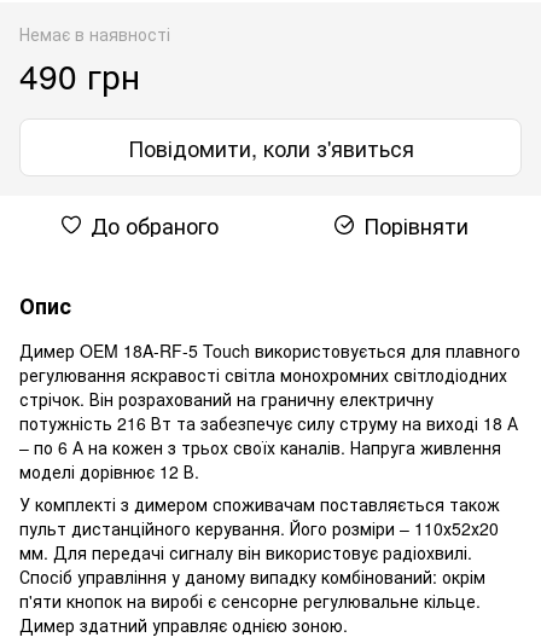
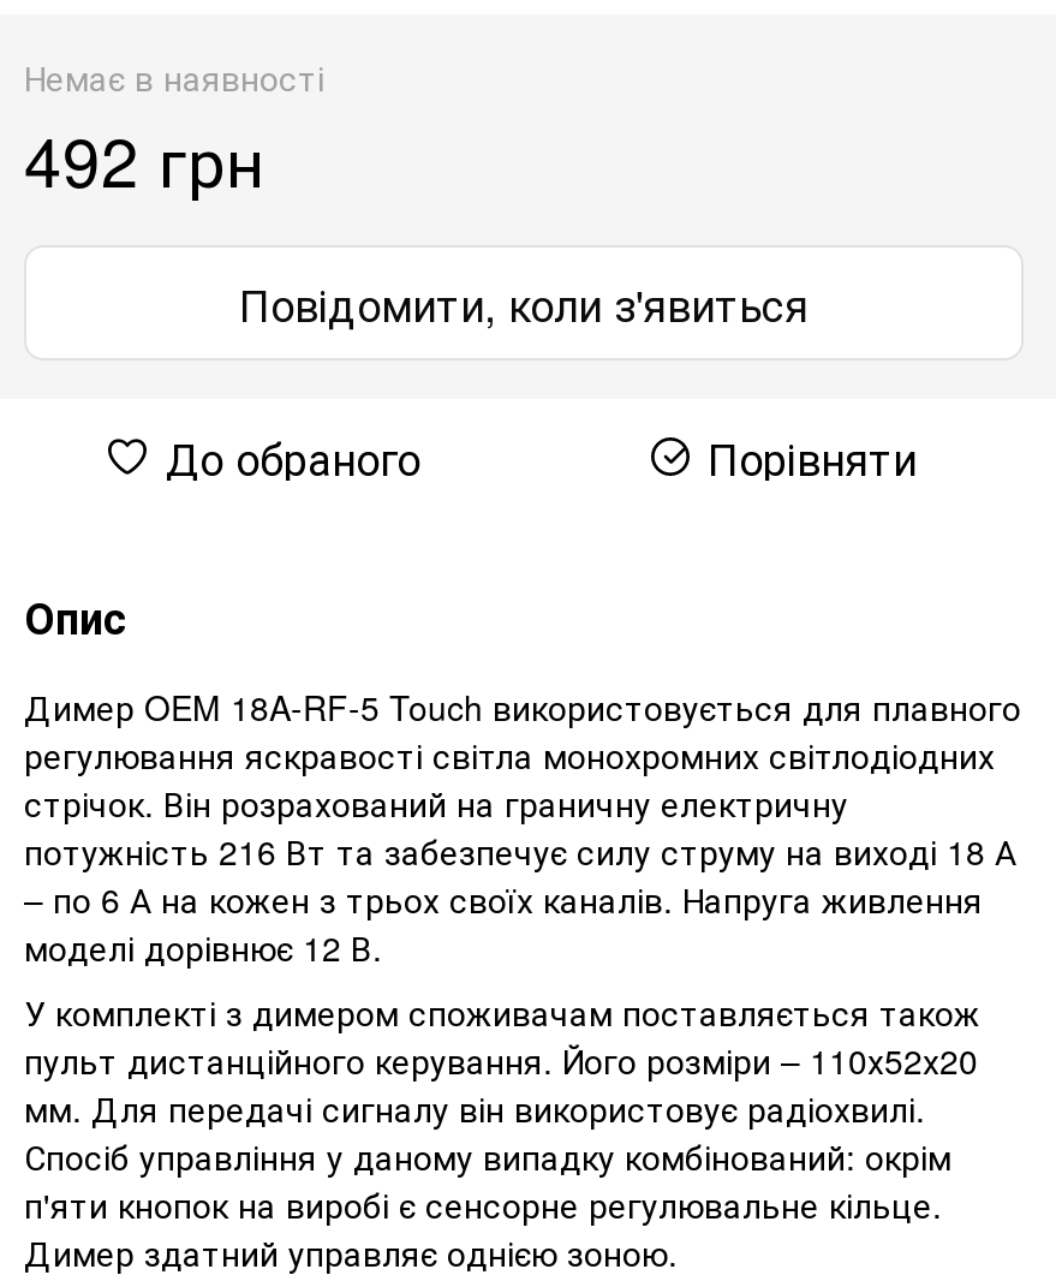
[19,50,140,99] 490 грн -> [24,110,264,206] 492 грн

